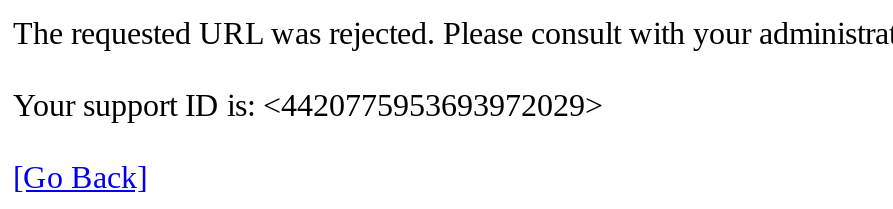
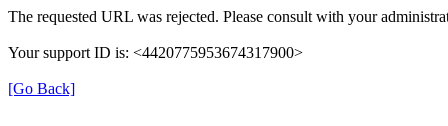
[13,88,603,122] Your support ID is: <4420775953693972029> -> [8,44,303,61] Your support ID is: <4420775953674317900>

